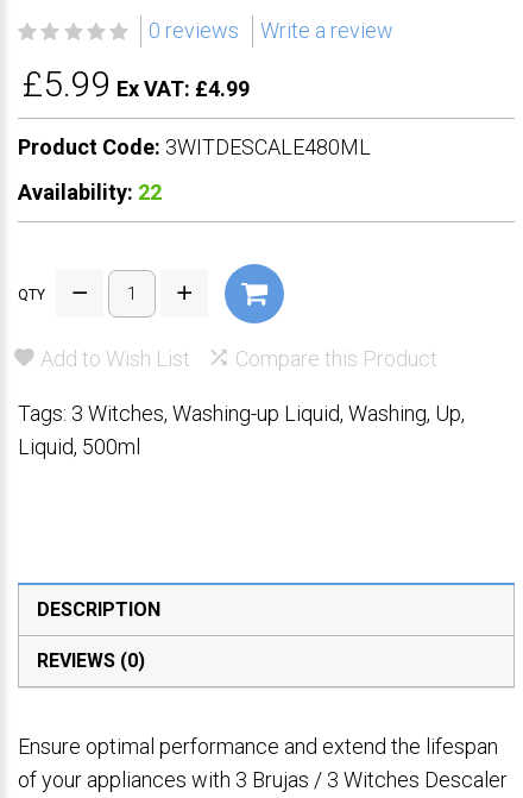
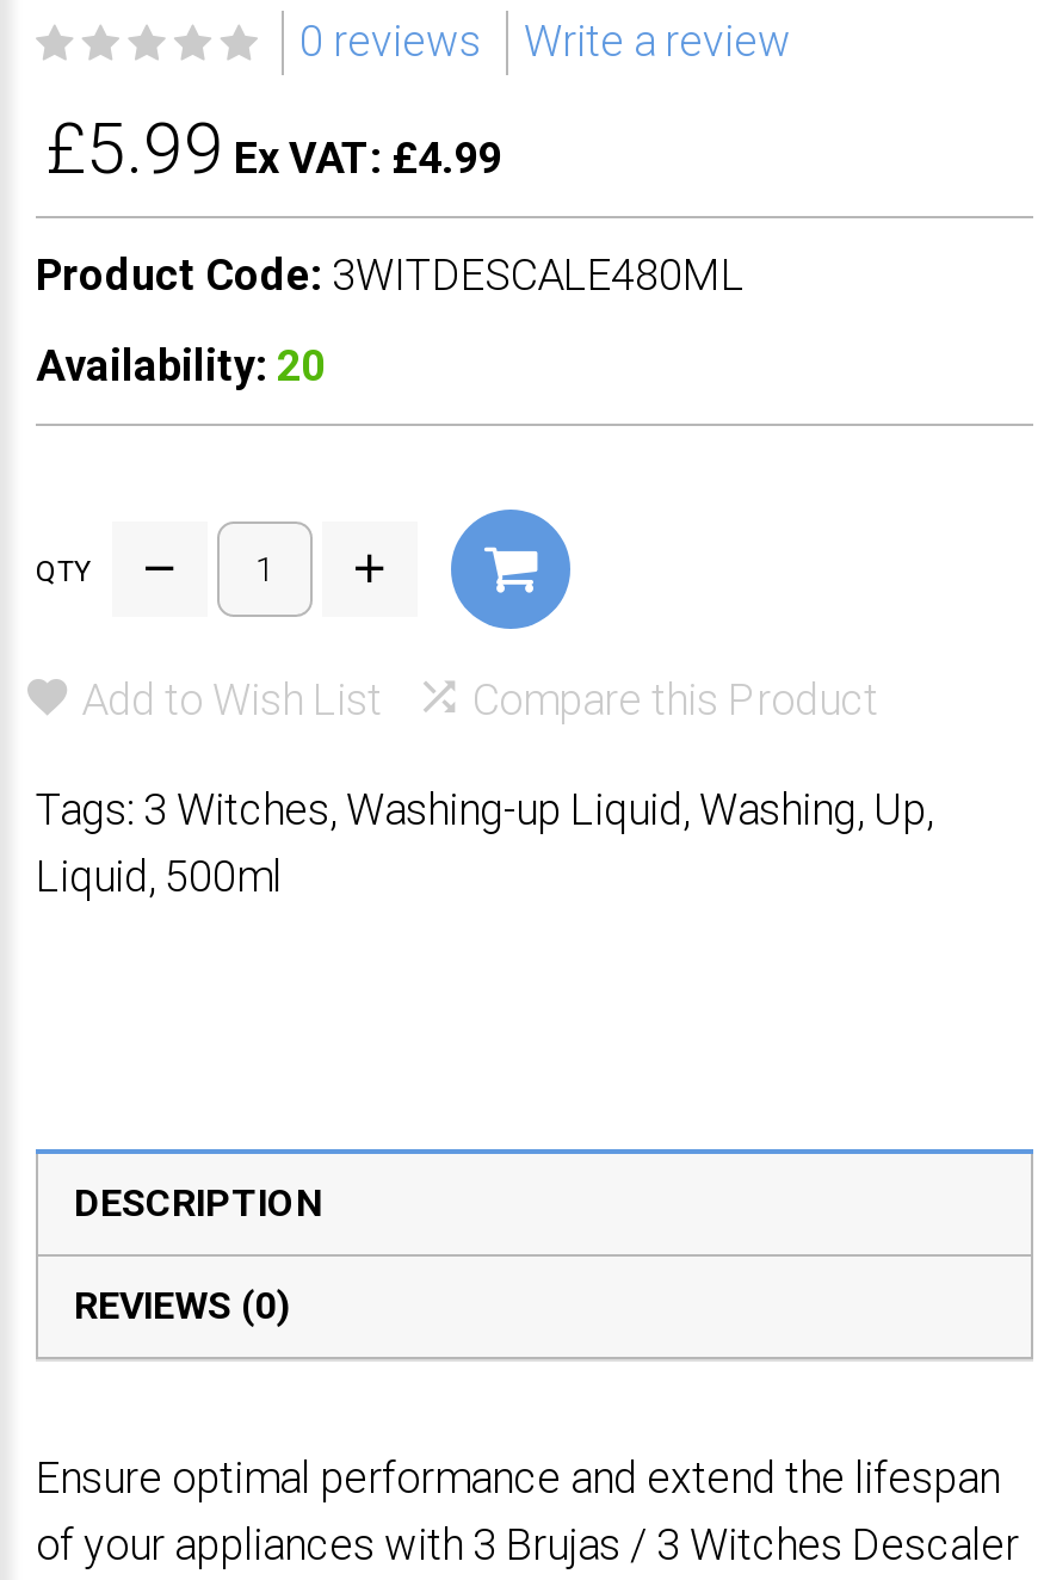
[18,179,162,204] Availability: 22 -> [36,340,325,390] Availability: 20

